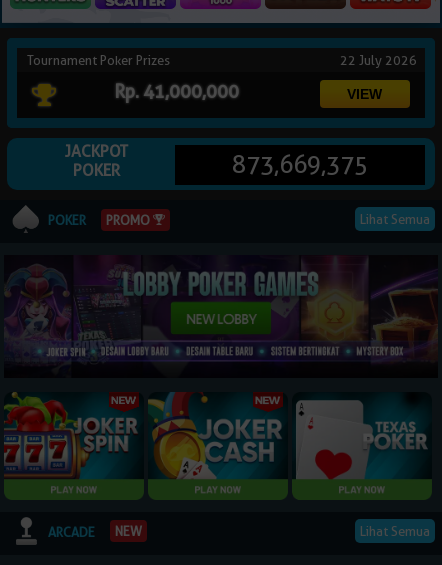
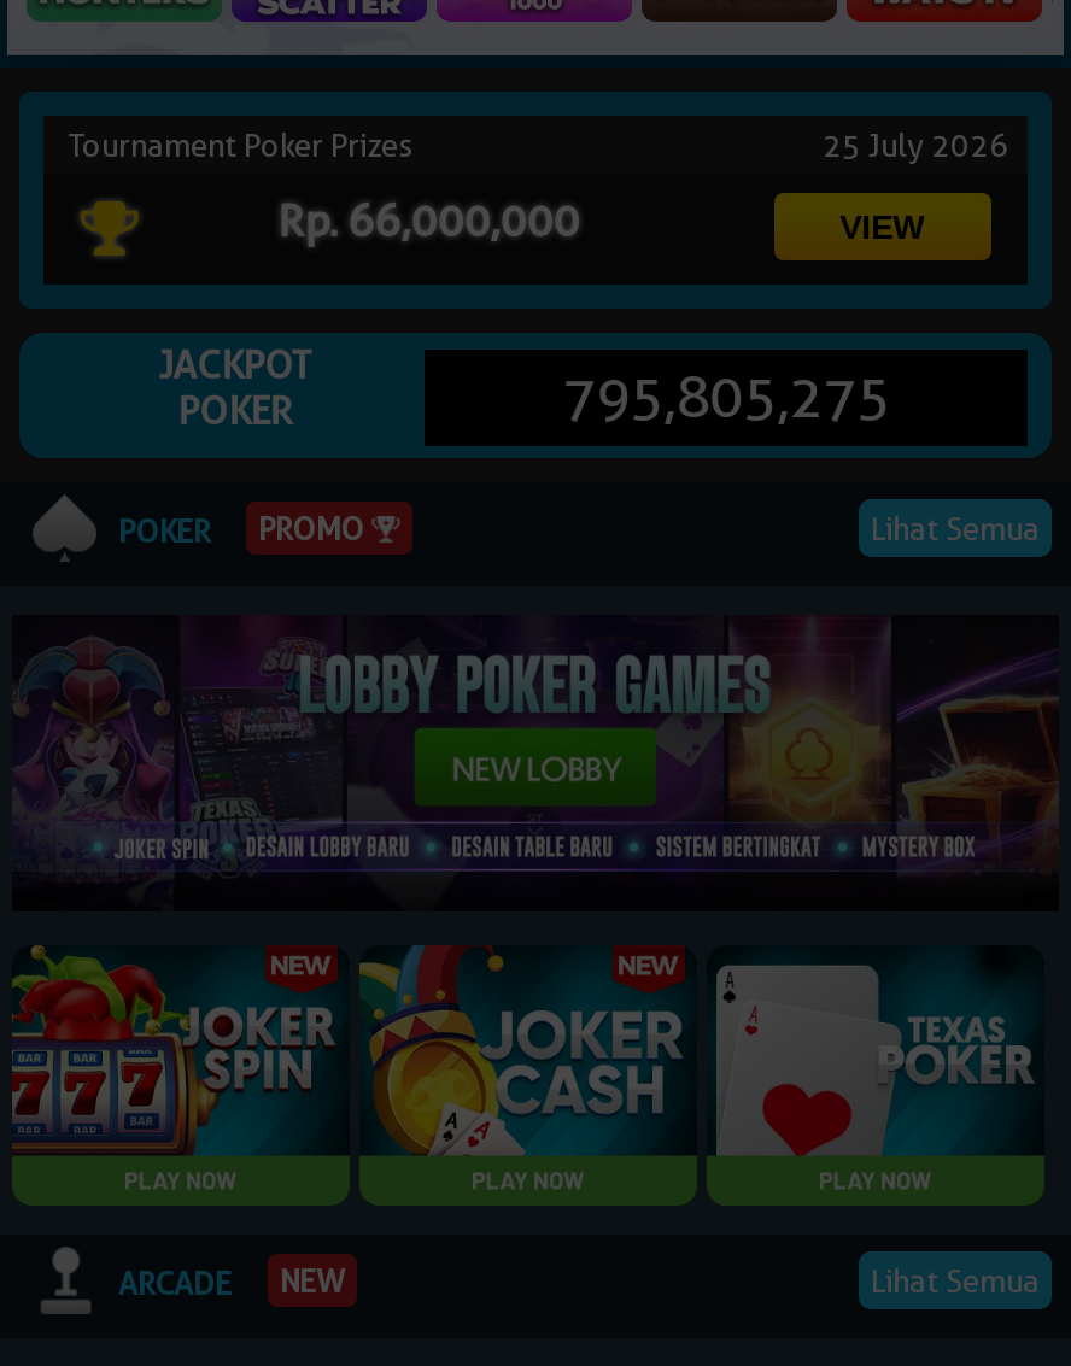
[340,52,420,68] 22 July 2026 -> [823,126,1016,165] 25 July 2026
[114,81,239,102] Rp. 41,000,000 -> [278,196,579,247] Rp. 66,000,000
[232,150,368,179] 873,669,375 -> [563,363,891,433] 795,805,275

